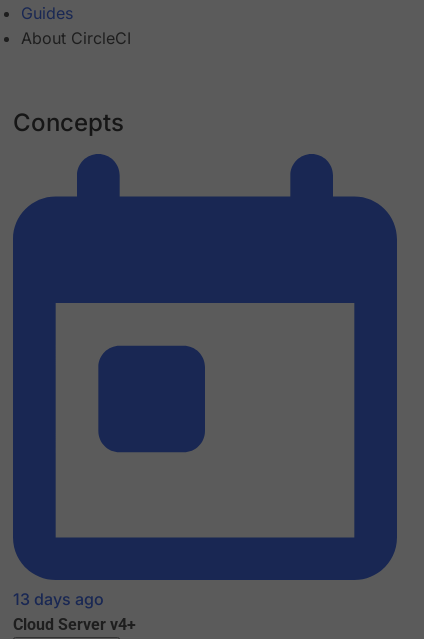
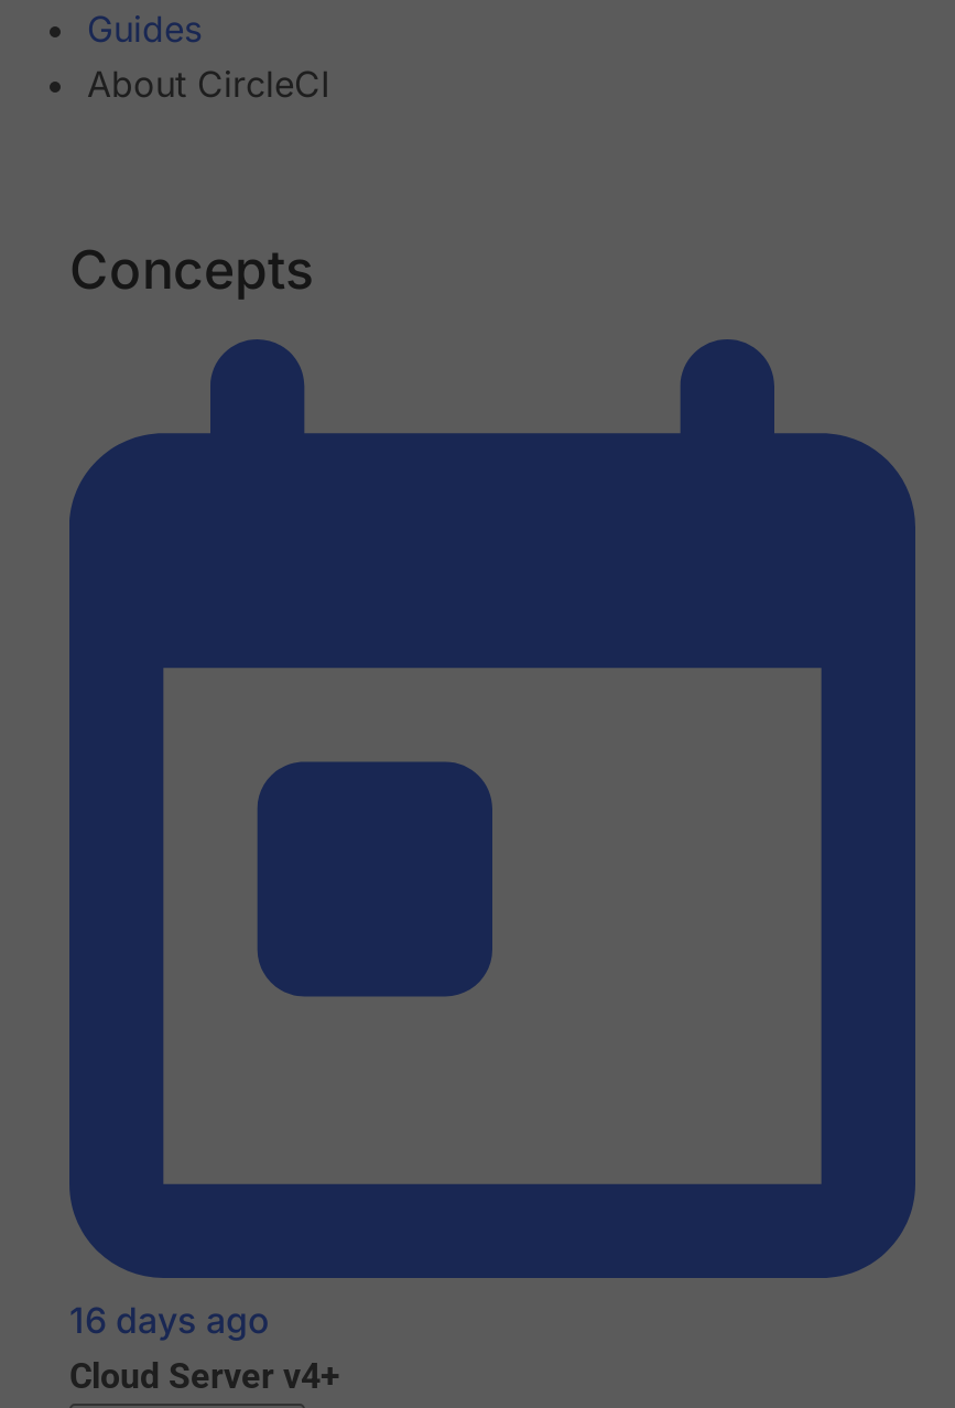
[13,589,104,609] 13 days ago -> [69,1299,270,1343] 16 days ago

